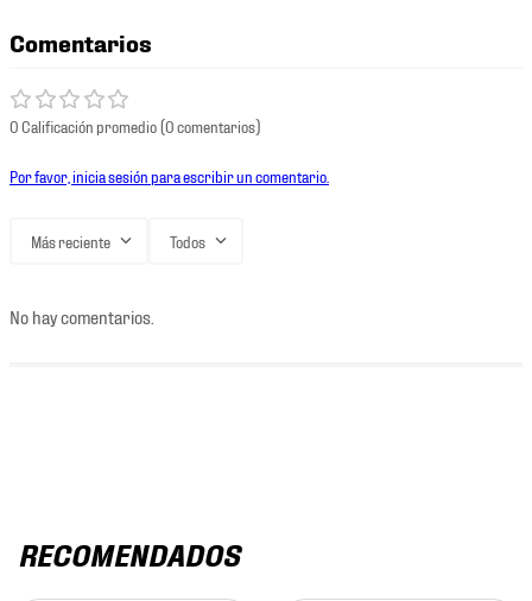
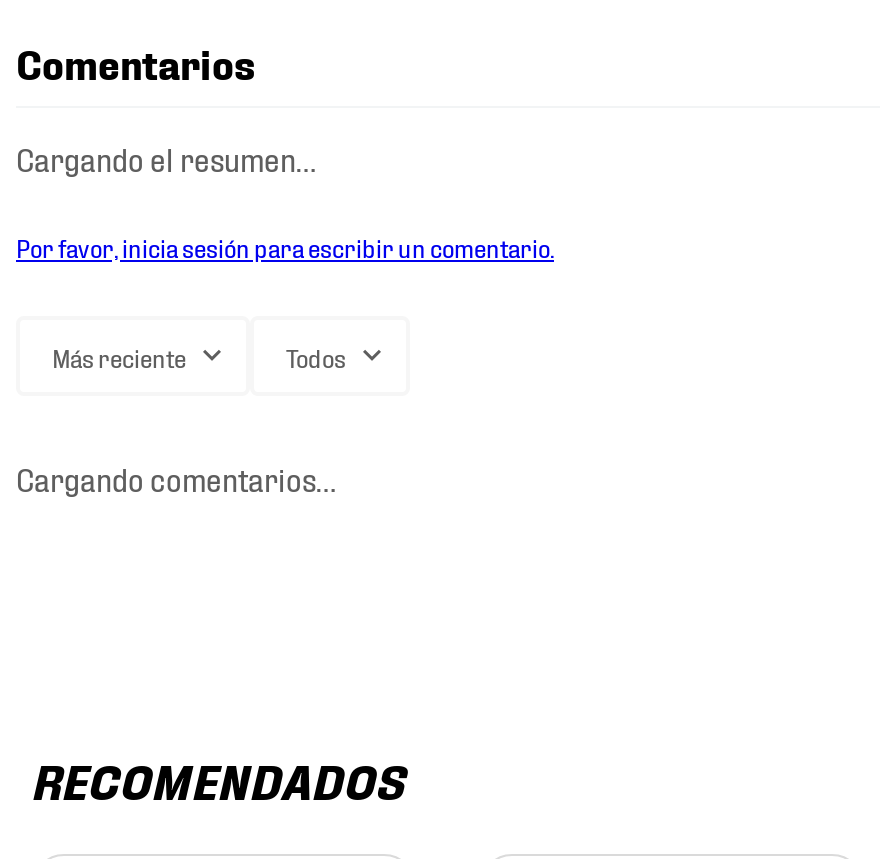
[9,116,260,135] 0 Calificación promedio (0 comentarios) -> [16,139,316,177] Cargando el resumen…
[9,305,154,327] No hay comentarios. -> [16,459,336,497] Cargando comentarios…

